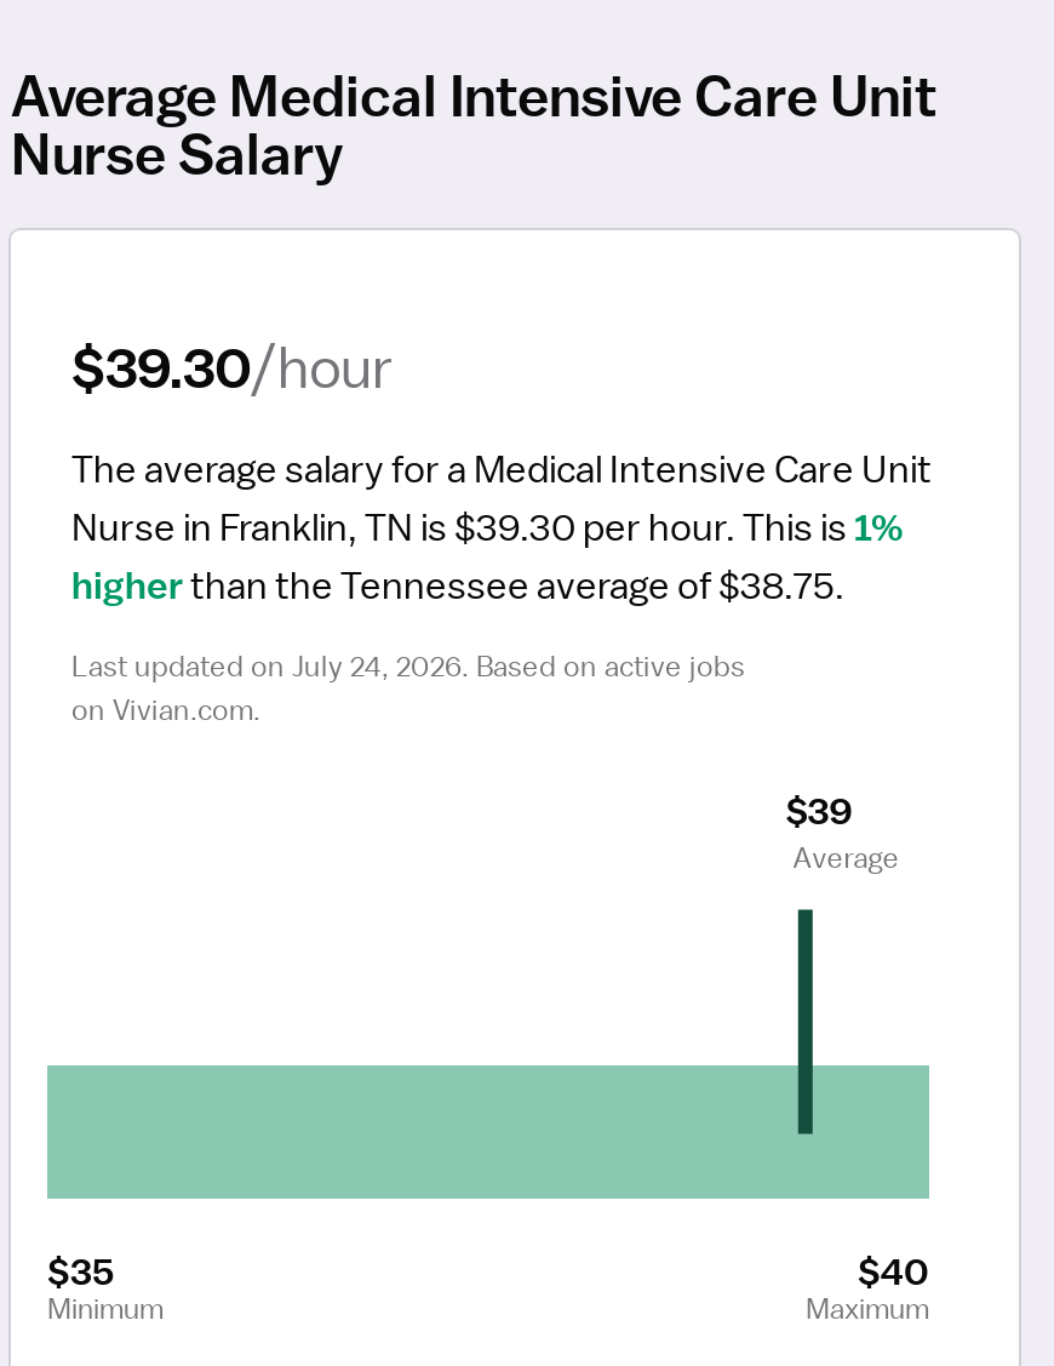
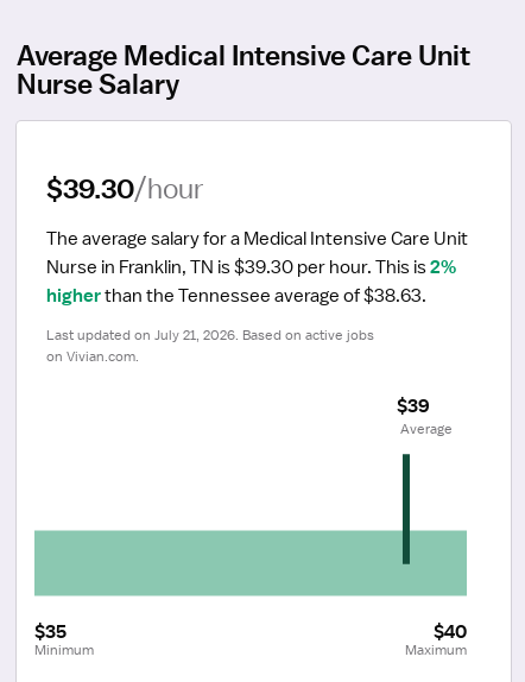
[71,503,903,552] Nurse in Franklin, TN is $39.30 per hour. This is 1% -> [46,255,456,279] Nurse in Franklin, TN is $39.30 per hour. This is 2%
[71,561,844,610] higher than the Tennessee average of $38.75. -> [46,283,426,307] higher than the Tennessee average of $38.63.
[71,646,745,685] Last updated on July 24, 2026. Based on active jobs -> [46,325,374,344] Last updated on July 21, 2026. Based on active jobs

